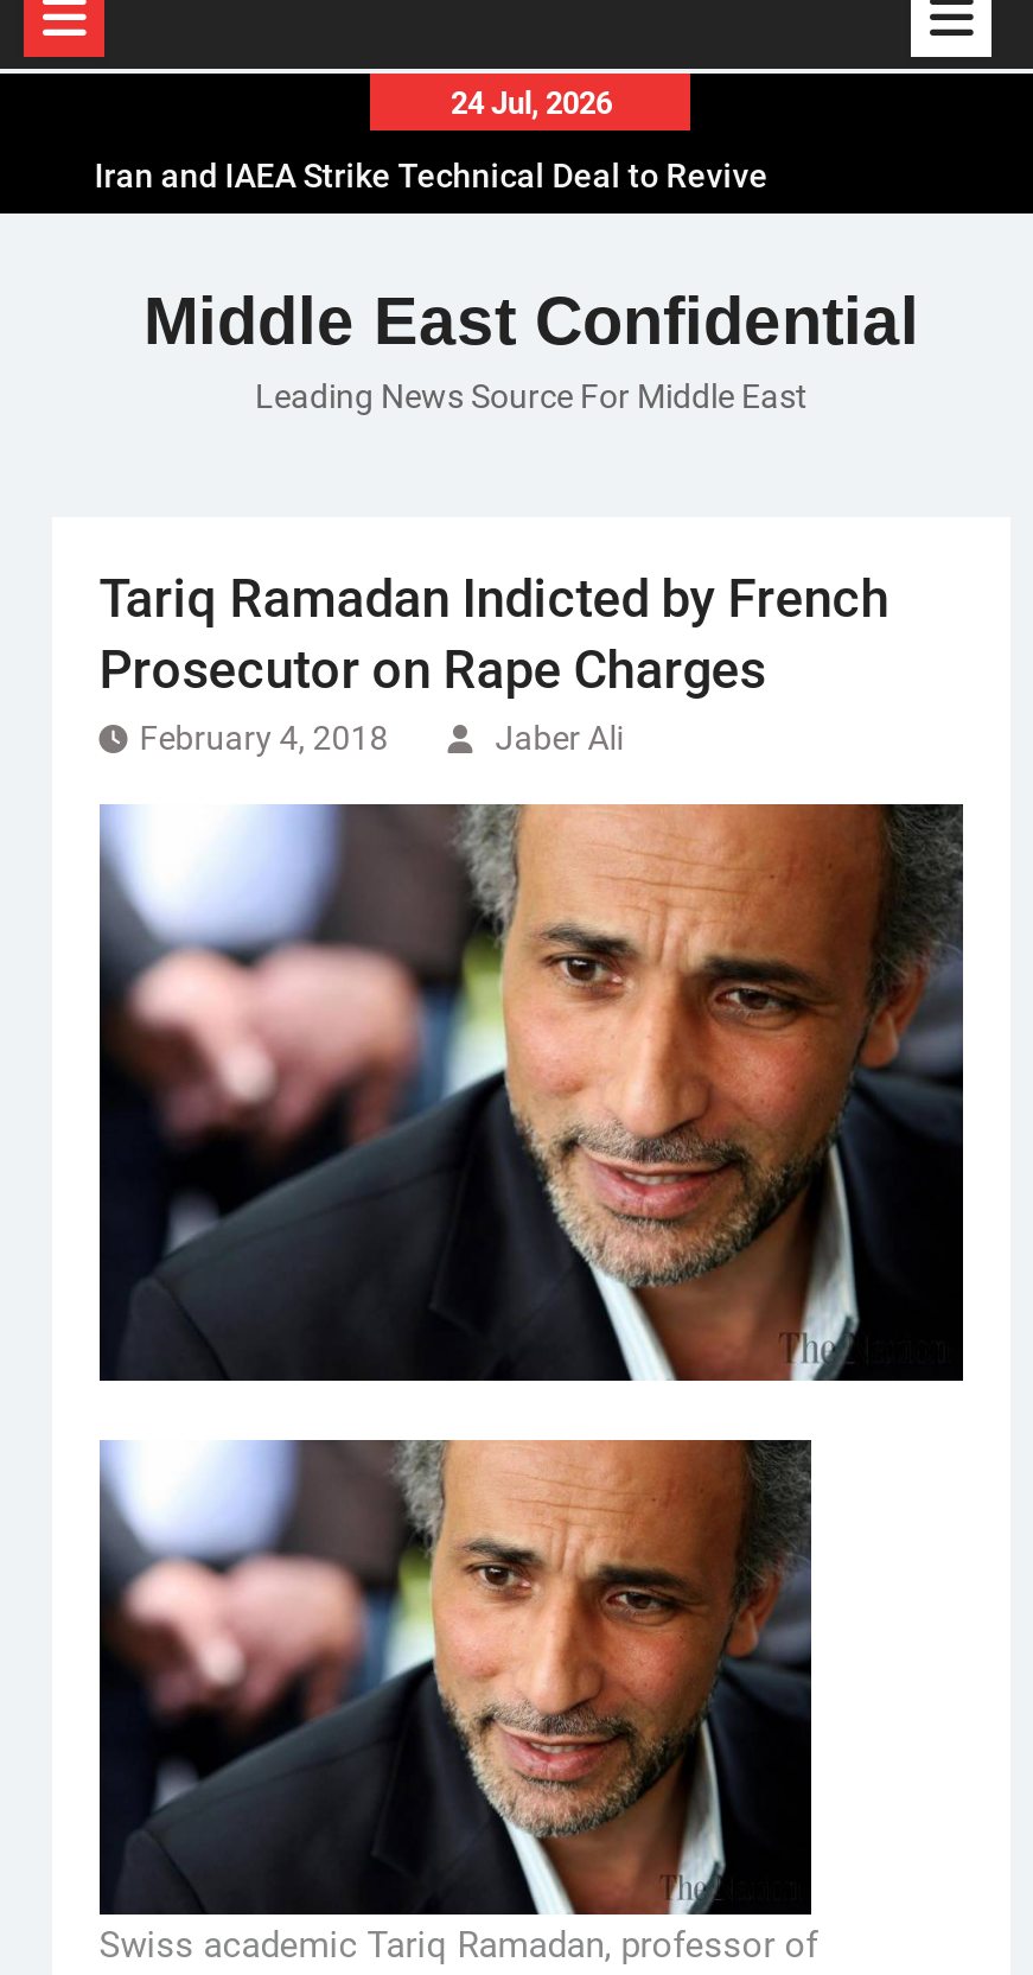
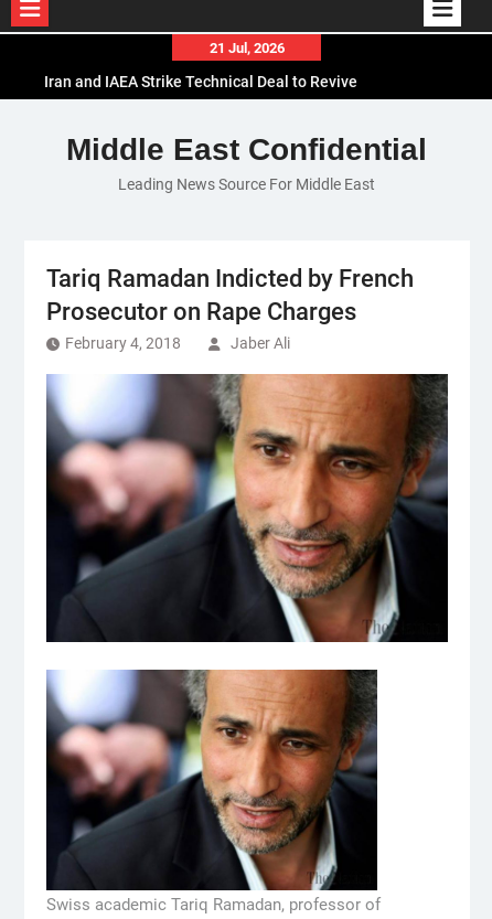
[451,85,612,121] 24 Jul, 2026 -> [210,40,285,56] 21 Jul, 2026

